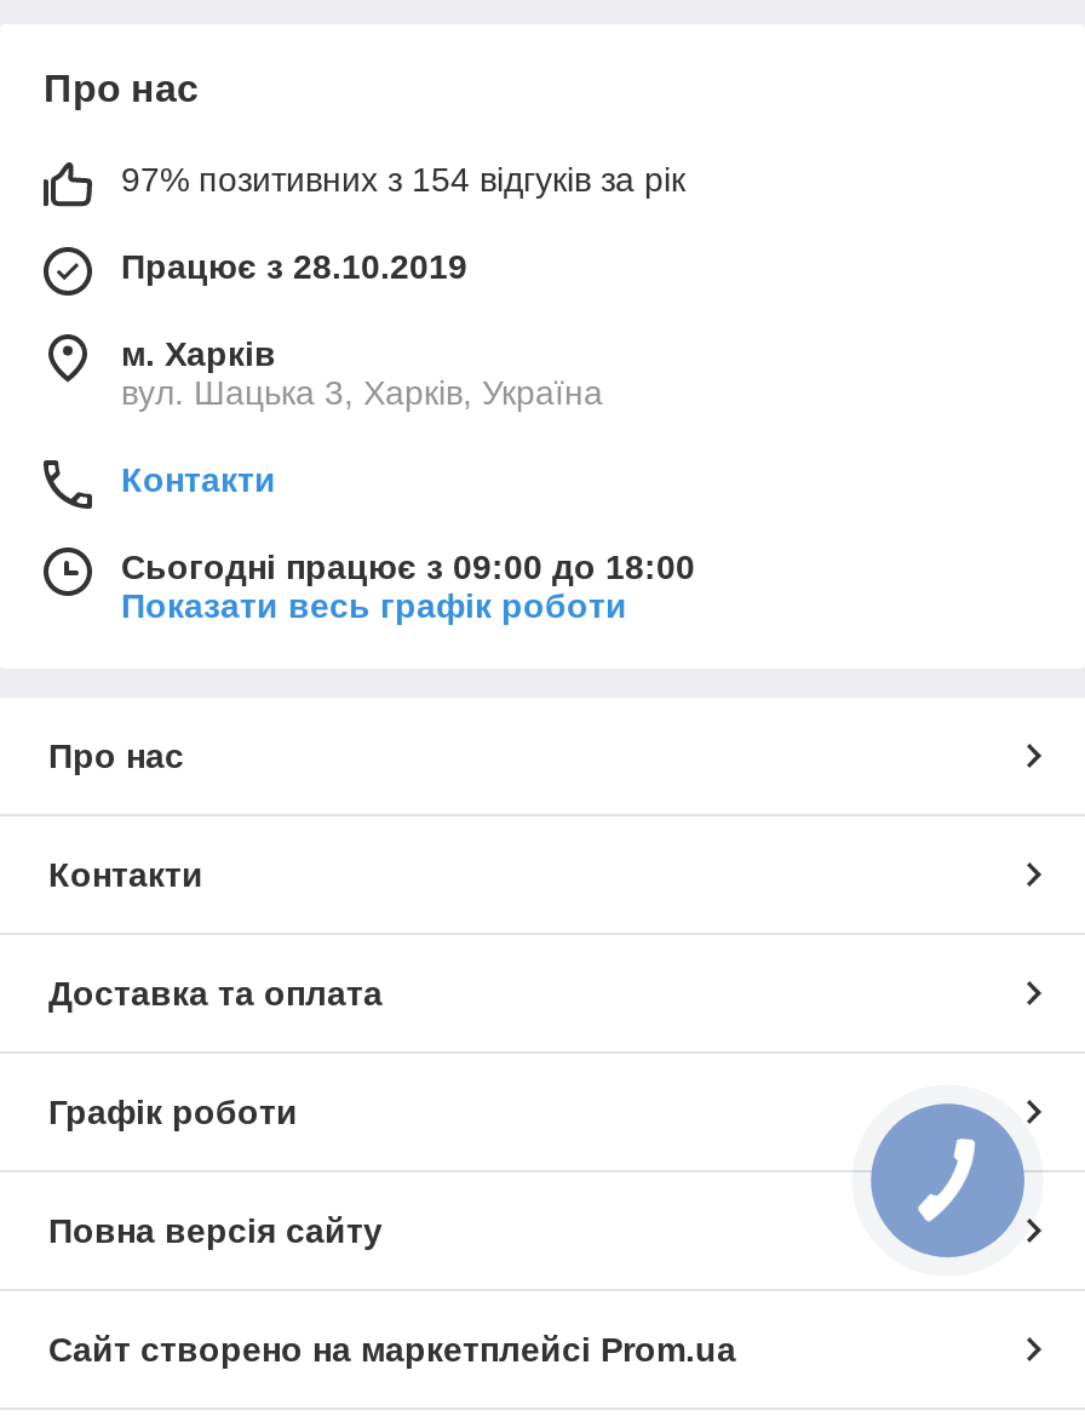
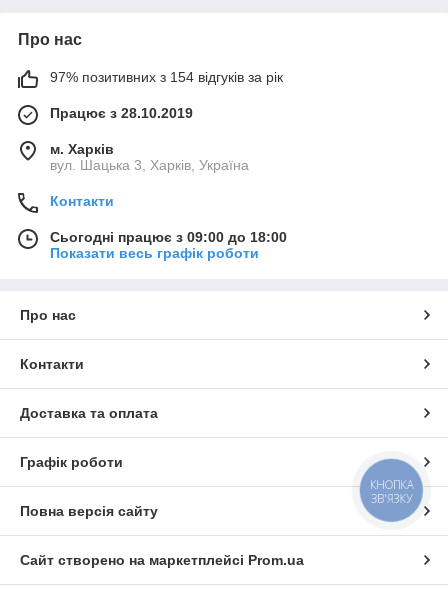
none -> [370,477,413,505] КНОПКА | ЗВ'ЯЗКУ

